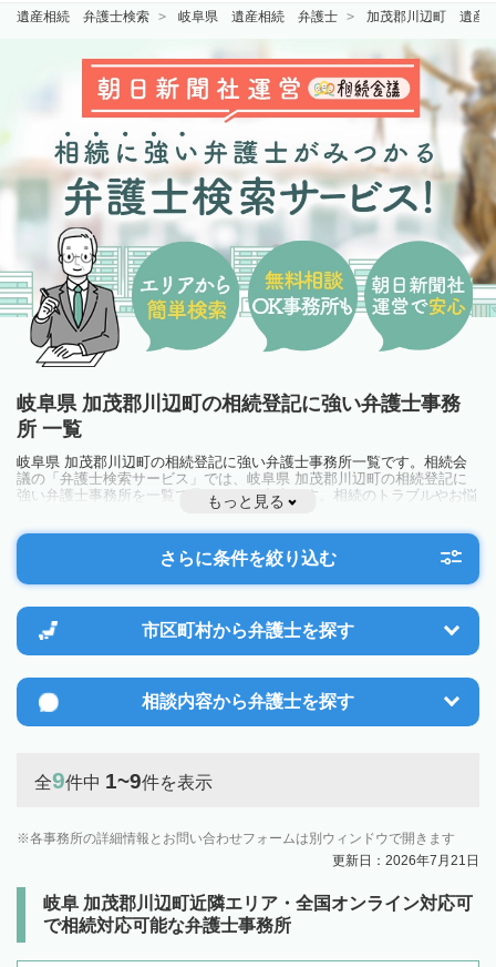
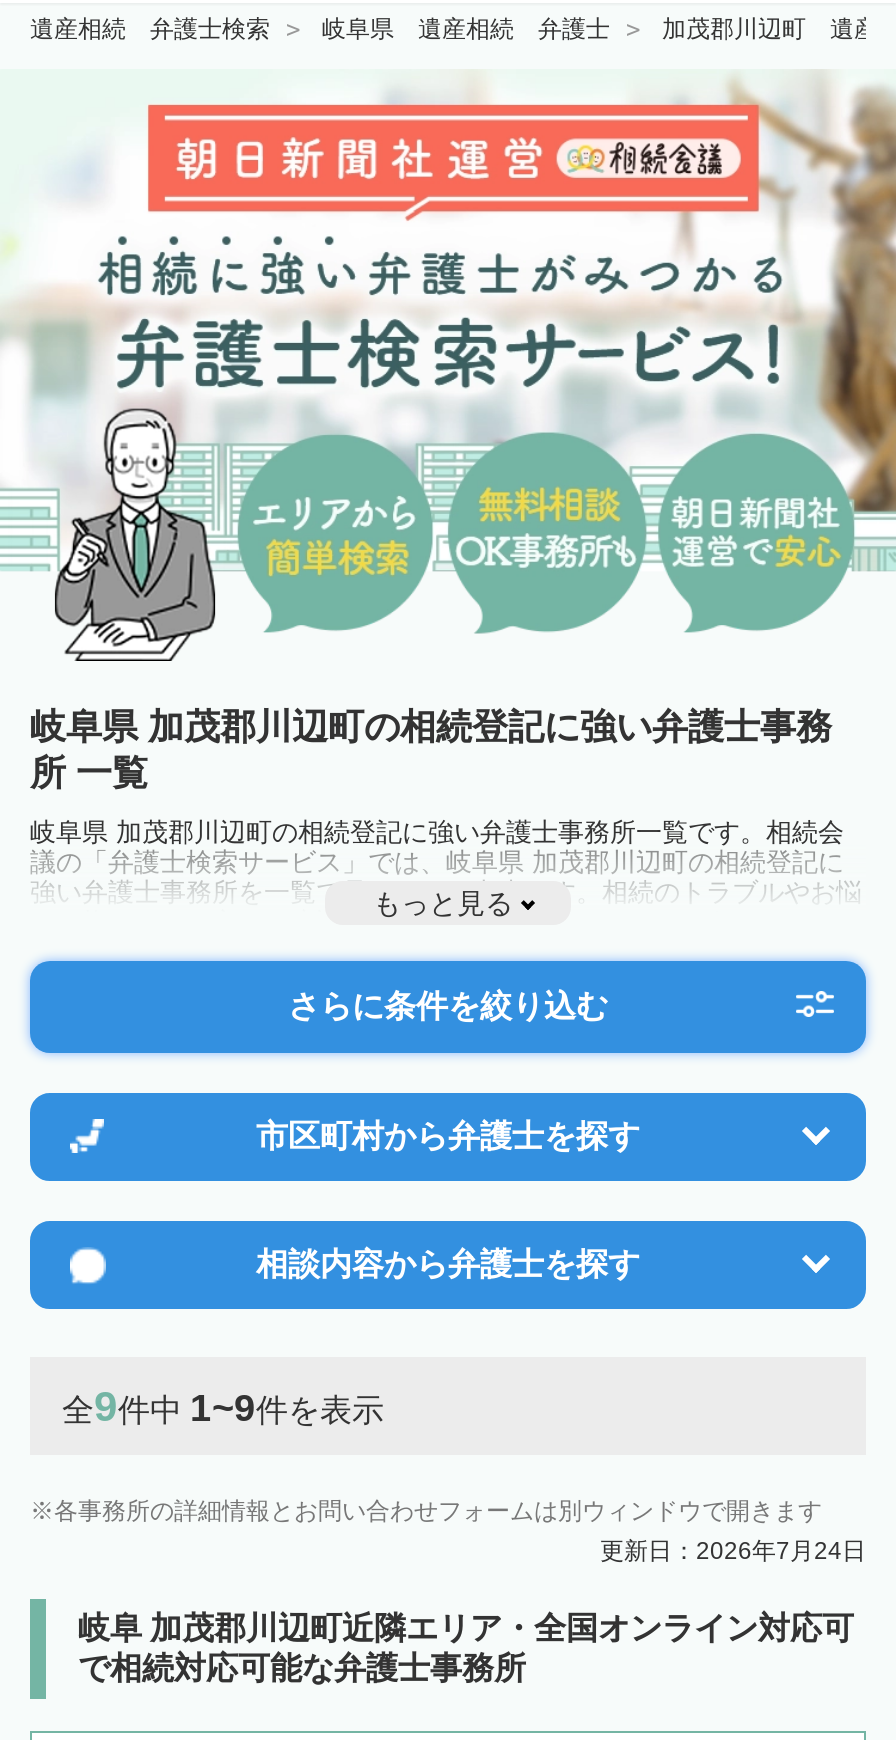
[332,853,479,868] 更新日：2026年7月21日 -> [600,1537,866,1565] 更新日：2026年7月24日

